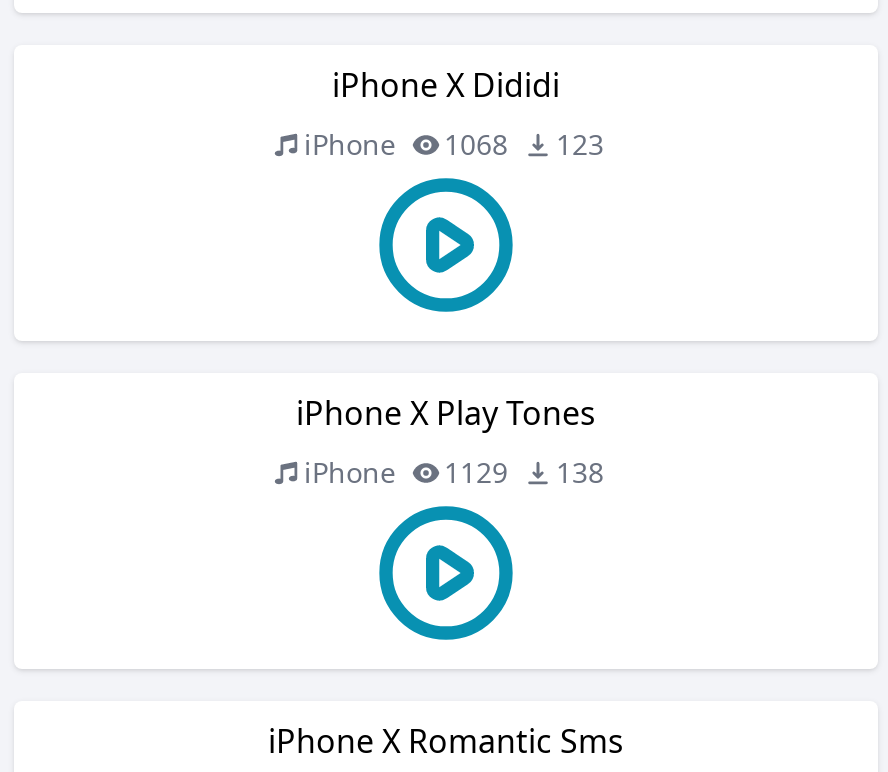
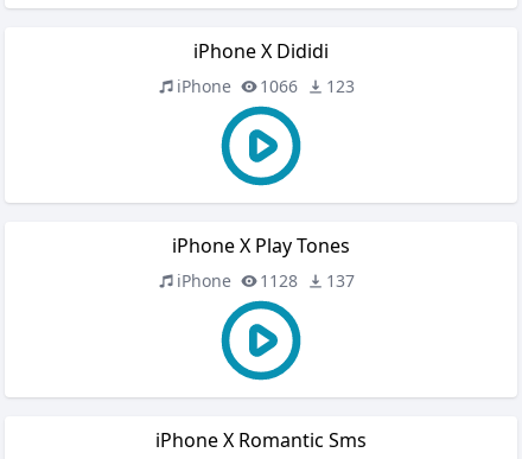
[304,125,604,163] iPhone 1068 123 -> [177,75,355,97] iPhone 1066 123
[444,453,508,491] 1129 -> [260,269,298,292] 1128
[556,453,604,491] 138 -> [326,269,355,292] 137

